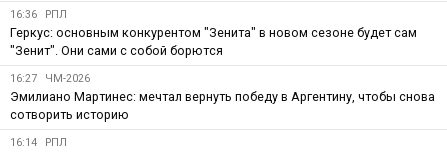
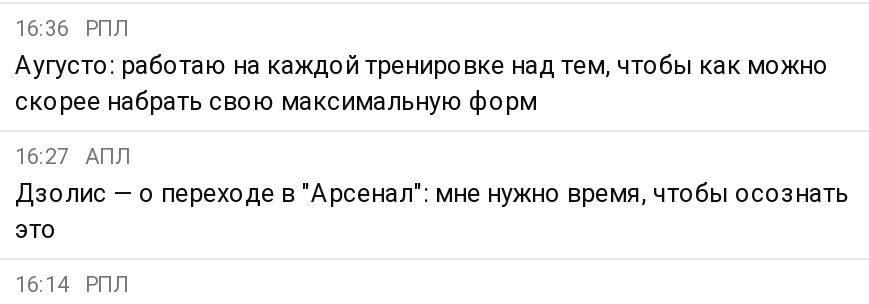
[10,25,417,58] Геркус: основным конкурентом "Зенита" в новом сезоне будет сам | "Зенит". Они сами с собой борются -> [15,51,829,117] Аугусто: работаю на каждой тренировке над тем, чтобы как можно | скорее набрать свою максимальную форм
[10,72,435,122] 16:27 ЧМ-2026 | Эмилиано Мартинес: мечтал вернуть победу в Аргентину, чтобы снова | сотворить историю -> [15,145,849,245] 16:27 АПЛ | Дзолис — о переходе в "Арсенал": мне нужно время, чтобы осознать | это

